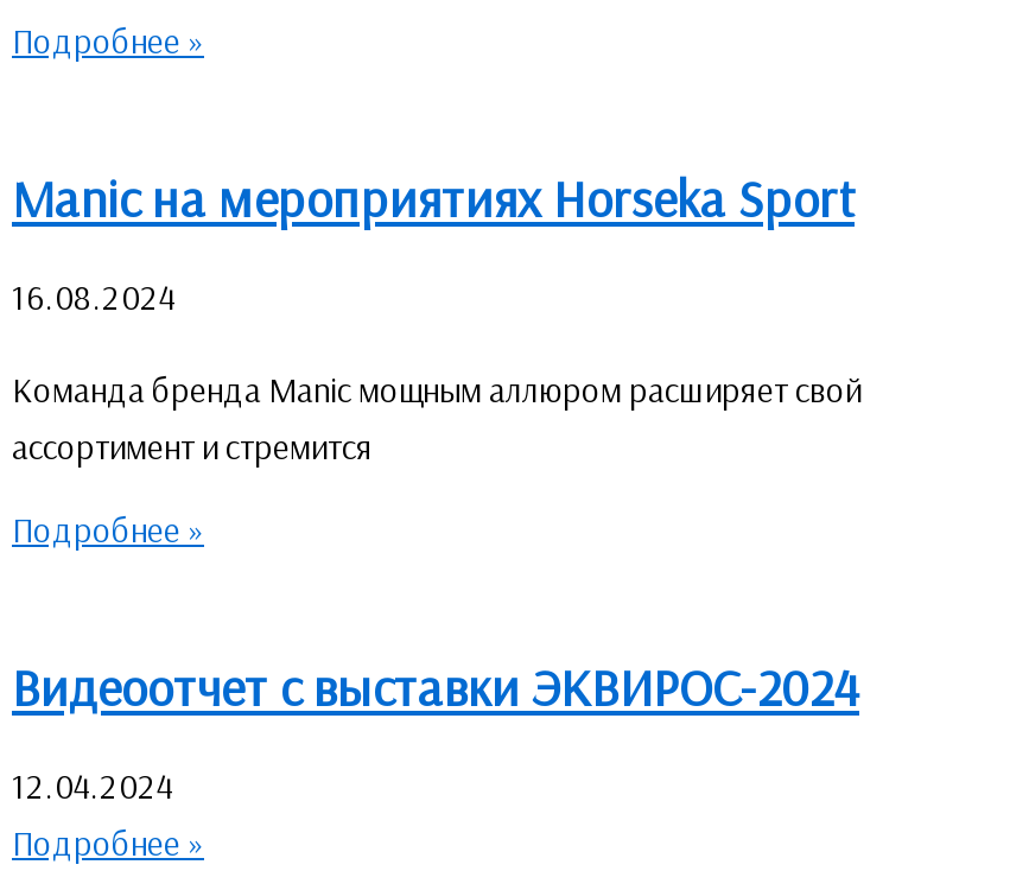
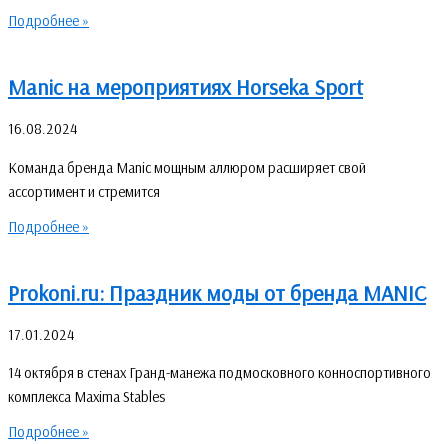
[12,653,859,808] Видеоотчет с выставки ЭКВИРОС-2024 | 12.04.2024 -> [8,279,431,406] Prokoni.ru: Праздник моды от бренда MANIC | 17.01.2024 | 14 октября в стенах Гранд-манежа подмосковного конноспортивного | комплекса Maxima Stables

